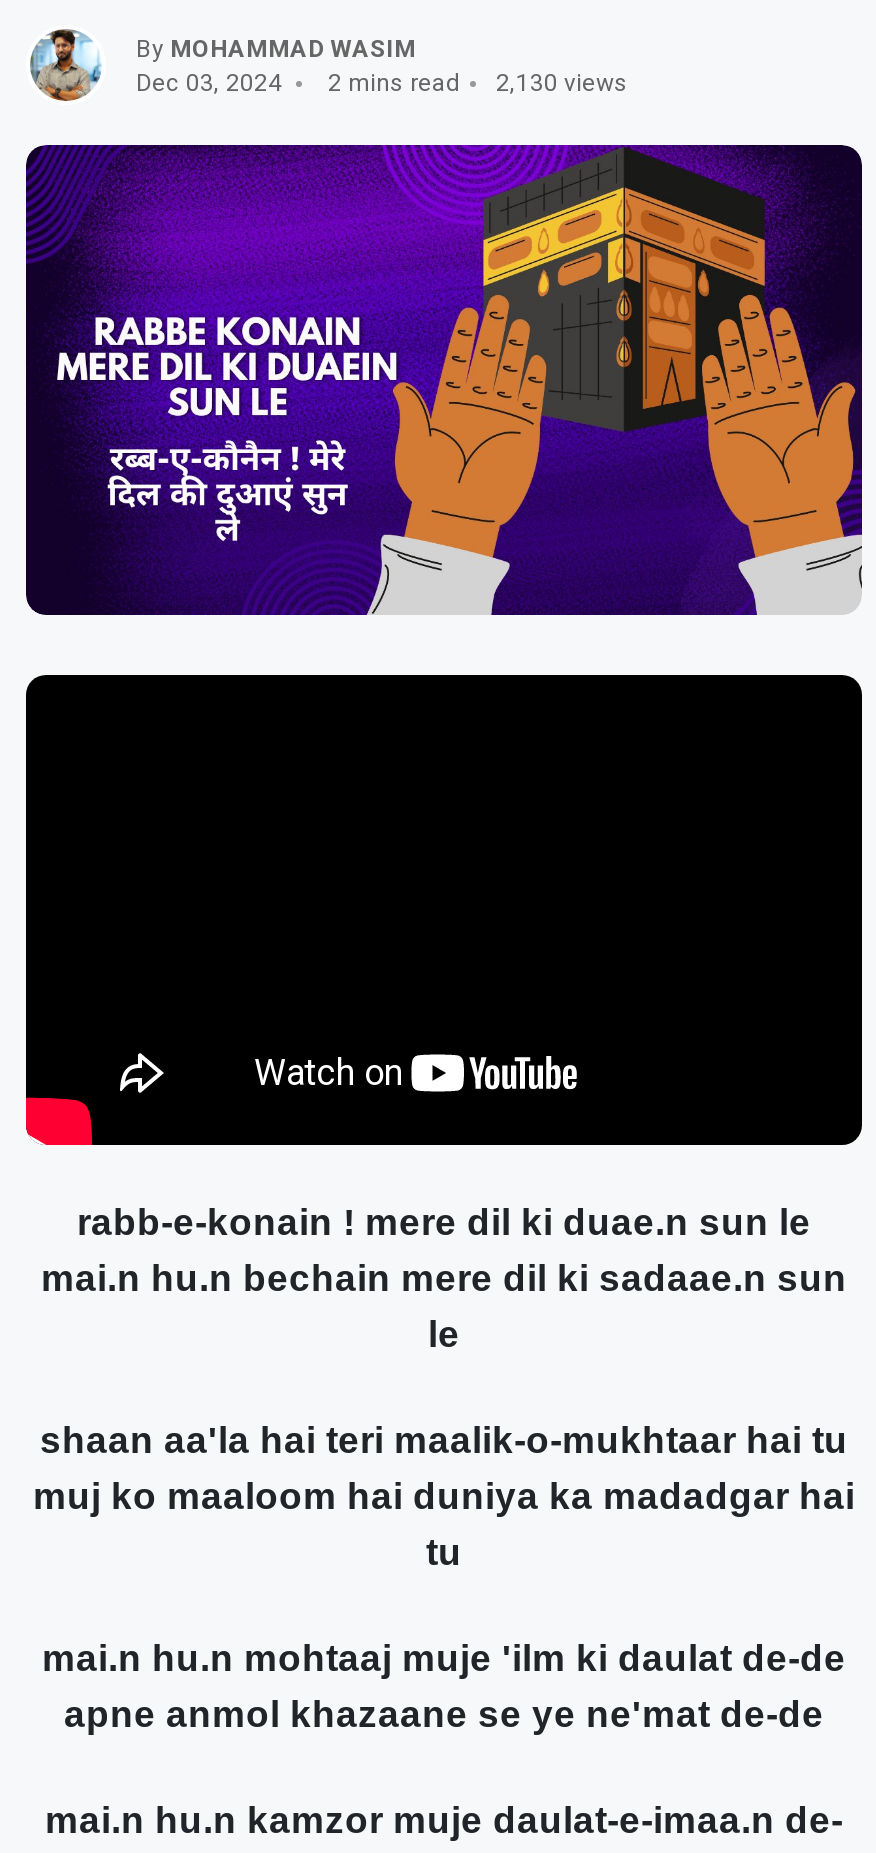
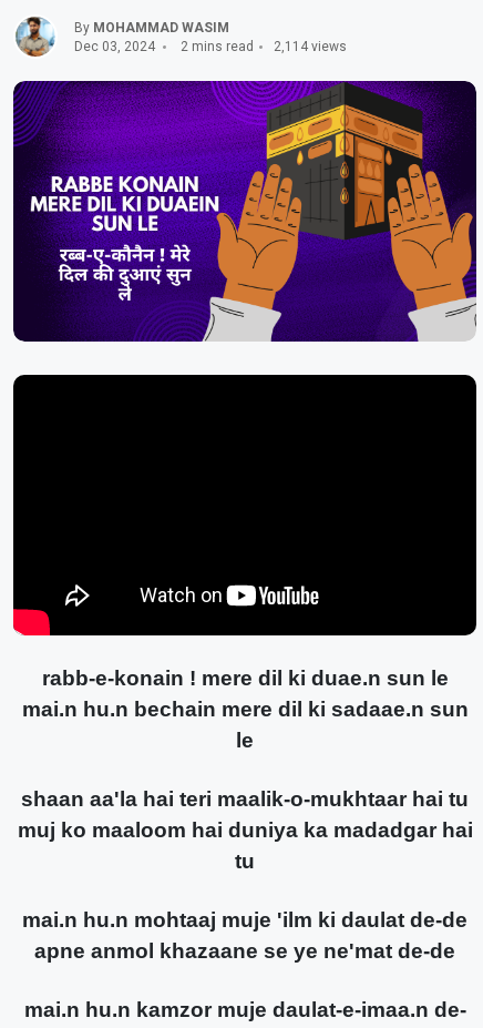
[136,69,628,97] Dec 03, 2024 2 mins read 2,130 views -> [74,39,347,54] Dec 03, 2024 2 mins read 2,114 views

